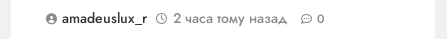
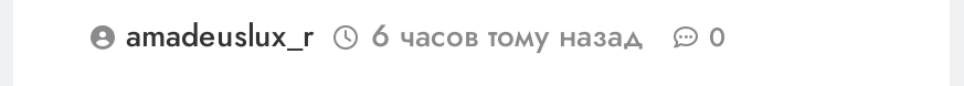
[173,8,287,28] 2 часа тому назад -> [371,14,643,58] 6 часов тому назад

